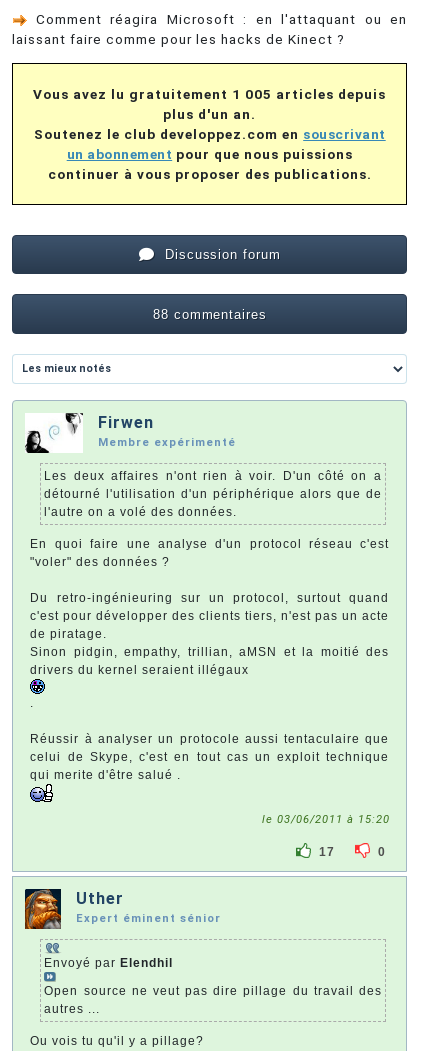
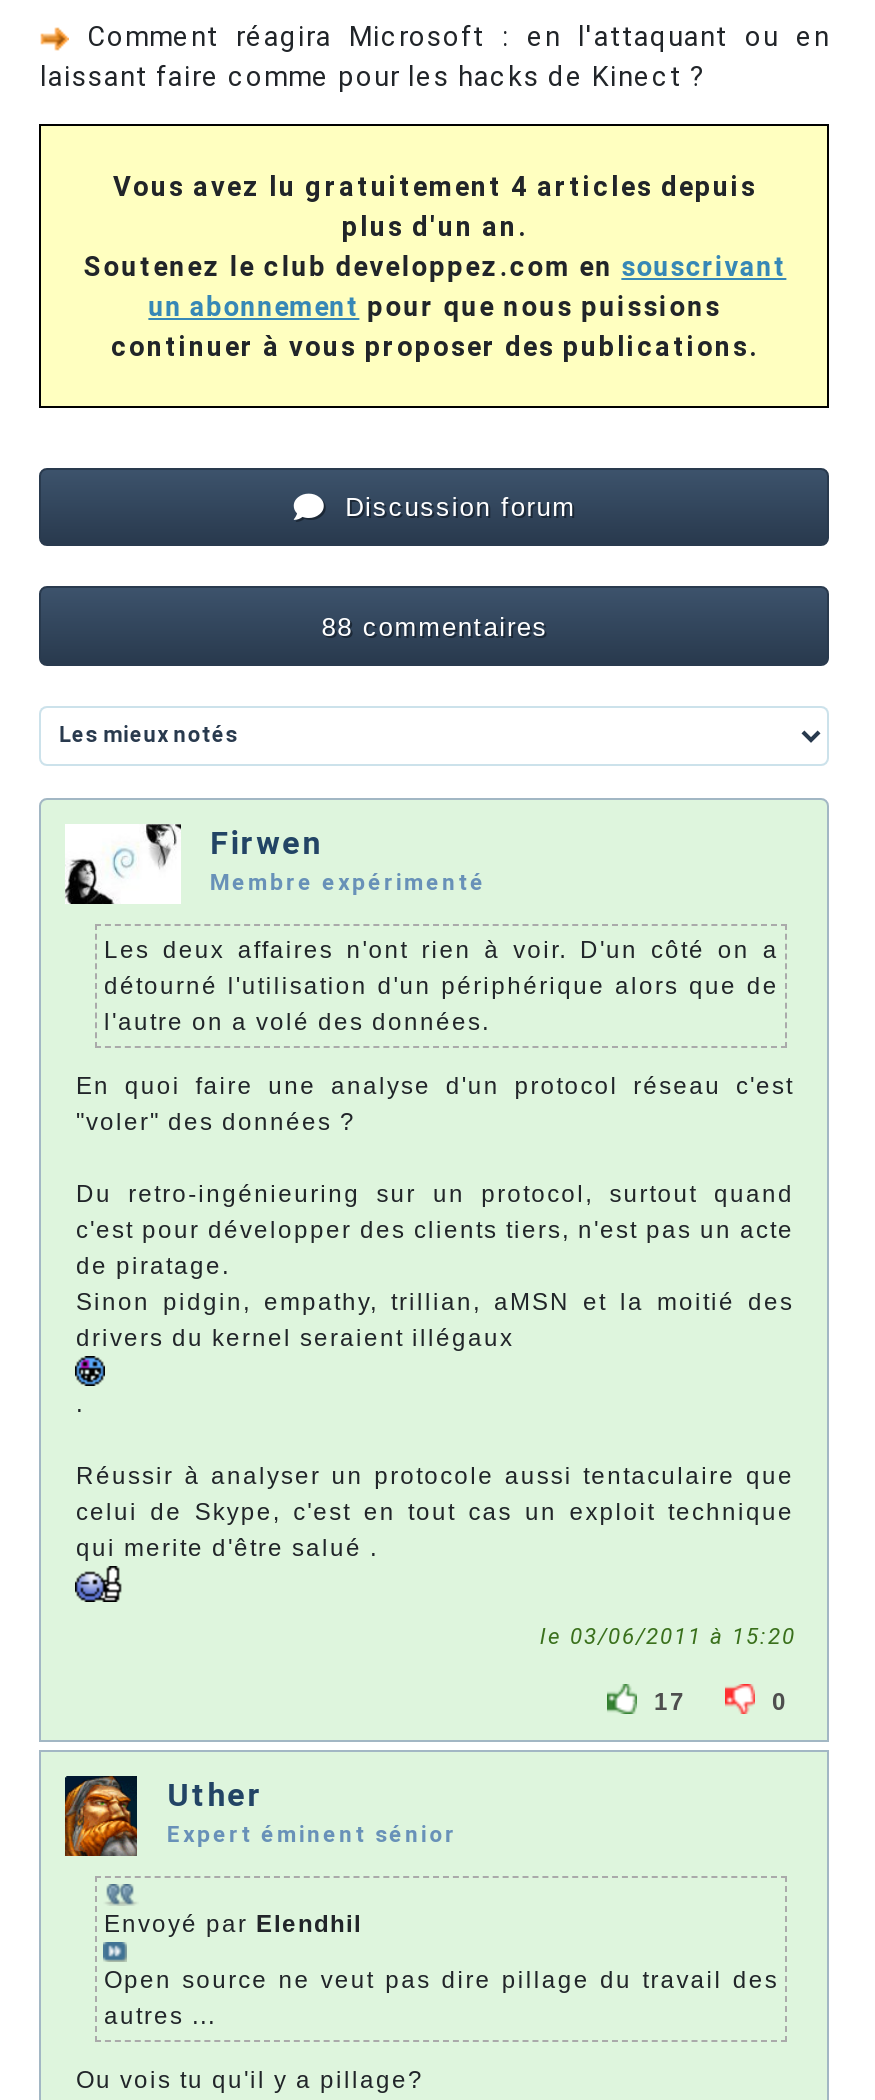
[33,86,386,102] Vous avez lu gratuitement 1 005 articles depuis -> [113,170,757,202] Vous avez lu gratuitement 4 articles depuis

